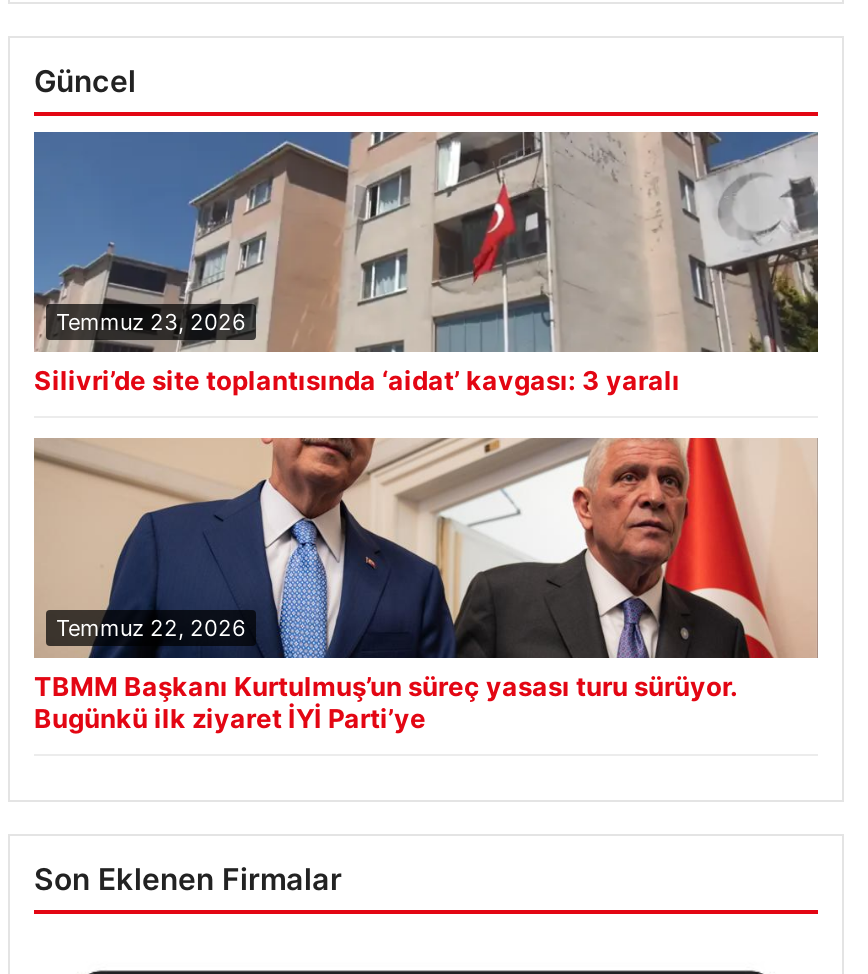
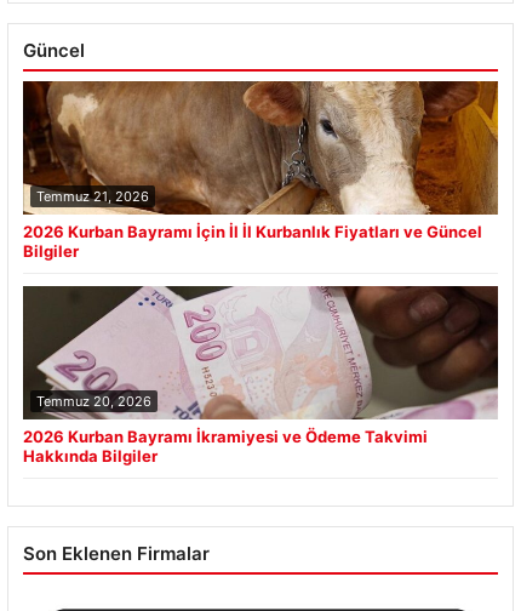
[32,130,820,335] [image] | Temmuz 23, 2026 -> [22,80,499,212] [image] | Temmuz 21, 2026
[34,363,680,395] Silivri’de site toplantısında ‘aidat’ kavgası: 3 yaralı -> [23,221,482,260] 2026 Kurban Bayramı İçin İl İl Kurbanlık Fiyatları ve Güncel | Bilgiler
[32,436,818,658] [image] | Temmuz 22, 2026 -> [23,285,499,419] [image] | Temmuz 20, 2026
[34,669,738,733] TBMM Başkanı Kurtulmuş’un süreç yasası turu sürüyor. | Bugünkü ilk ziyaret İYİ Parti’ye -> [23,426,428,465] 2026 Kurban Bayramı İkramiyesi ve Ödeme Takvimi | Hakkında Bilgiler

